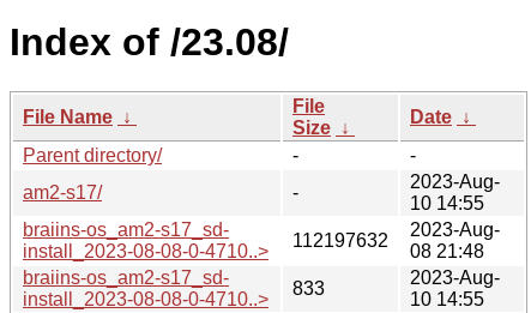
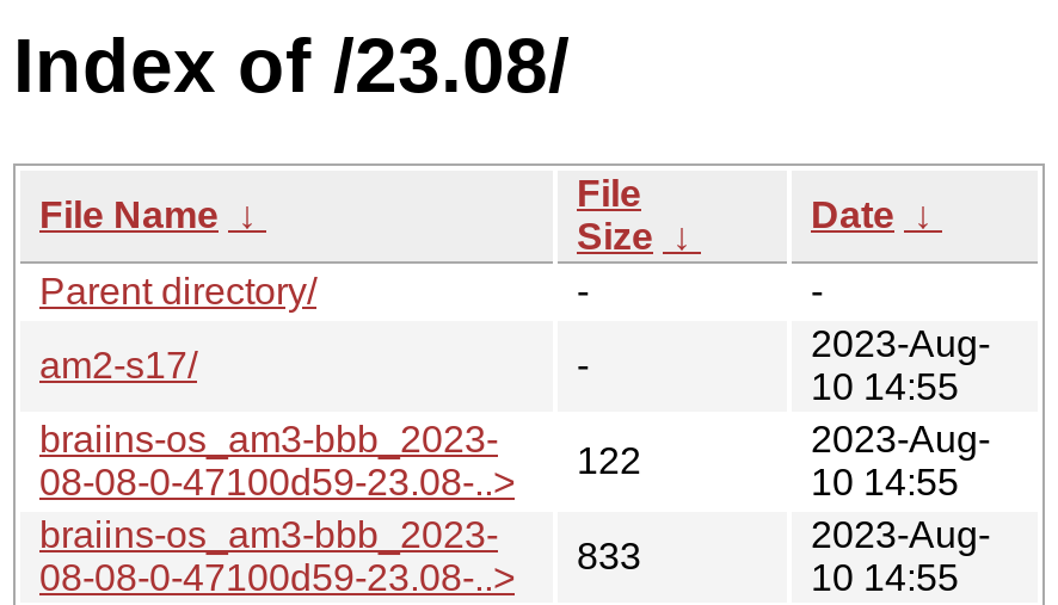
[23,219,268,261] braiins-os_am2-s17_sd- | install_2023-08-08-0-4710..> -> [39,419,515,502] braiins-os_am3-bbb_2023- | 08-08-0-47100d59-23.08-..>
[292,230,388,251] 112197632 -> [577,440,641,481] 122
[23,241,484,309] 08 21:48 | braiins-os_am2-s17_sd- | install_2023-08-08-0-4710..> -> [39,462,959,598] 10 14:55 | braiins-os_am3-bbb_2023- | 08-08-0-47100d59-23.08-..>

